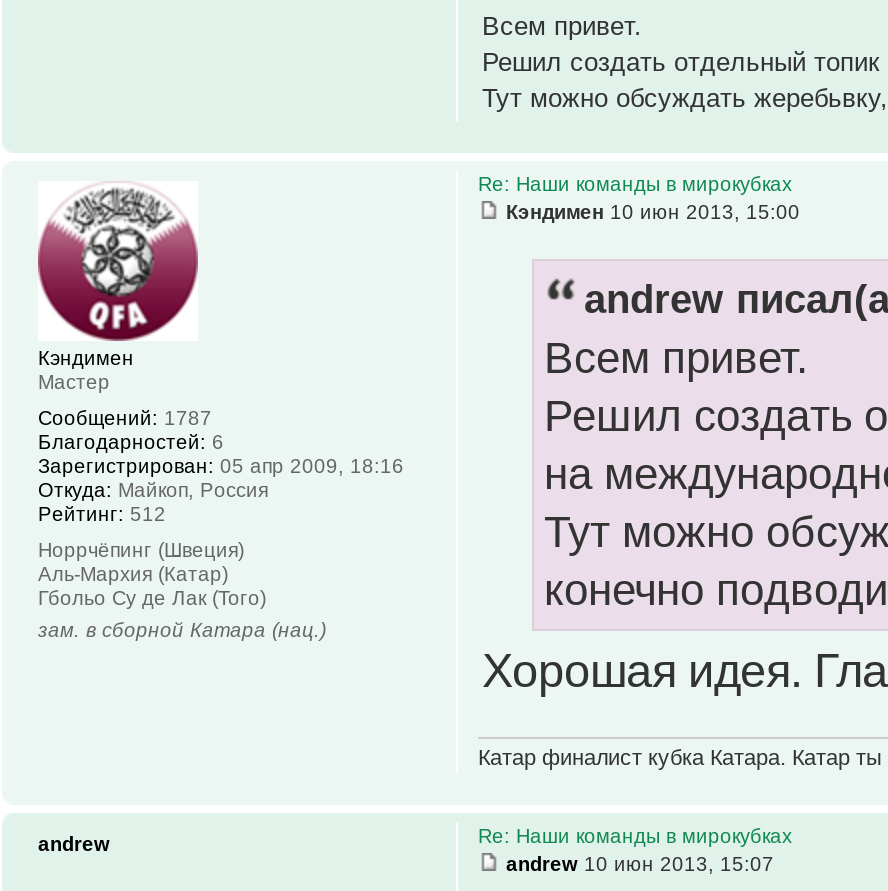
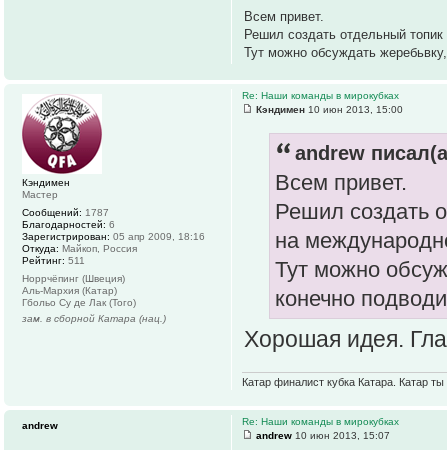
[38,502,166,524] Рейтинг: 512 -> [22,254,85,265] Рейтинг: 511

